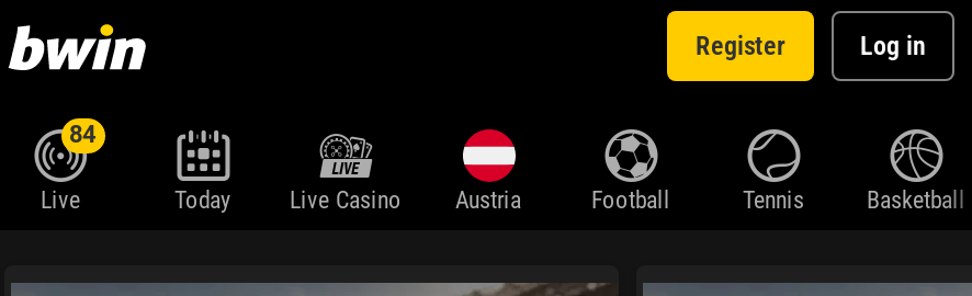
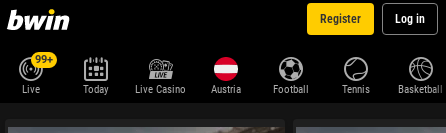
[69,121,95,149] 84 -> [34,53,52,66] 99+

